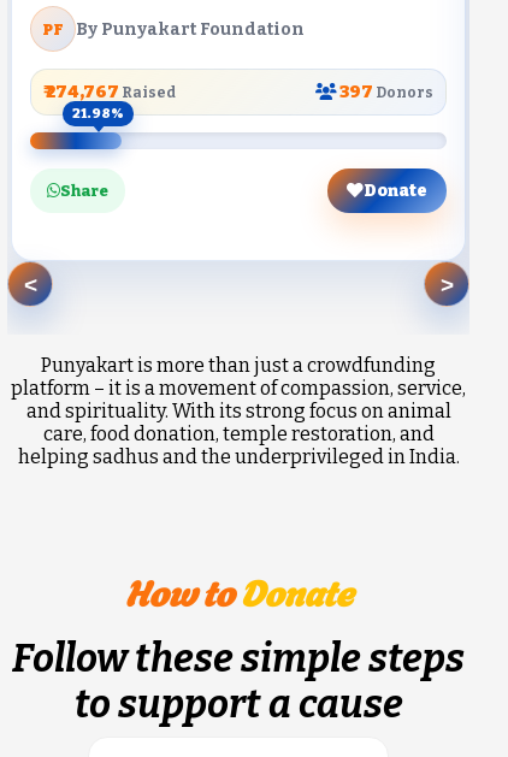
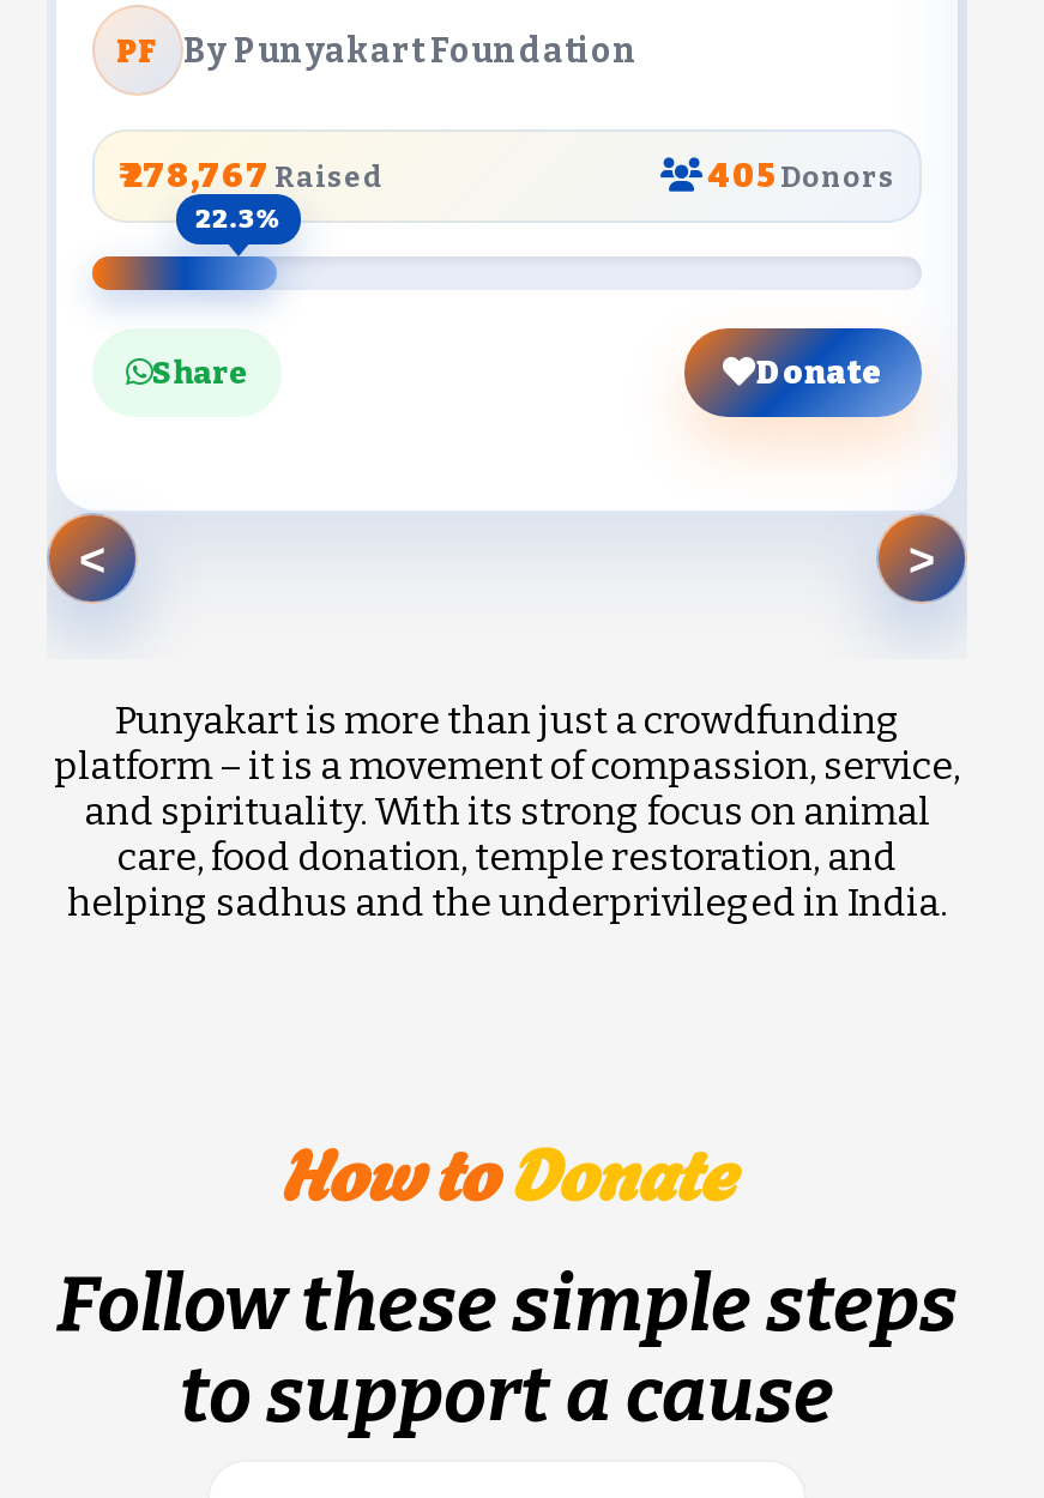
[43,82,176,103] ₹ 274,767 Raised -> [119,156,382,197] ₹ 278,767 Raised
[339,82,433,103] 397 Donors -> [708,156,895,197] 405 Donors
[72,106,124,122] 21.98% -> [196,204,282,235] 22.3%

